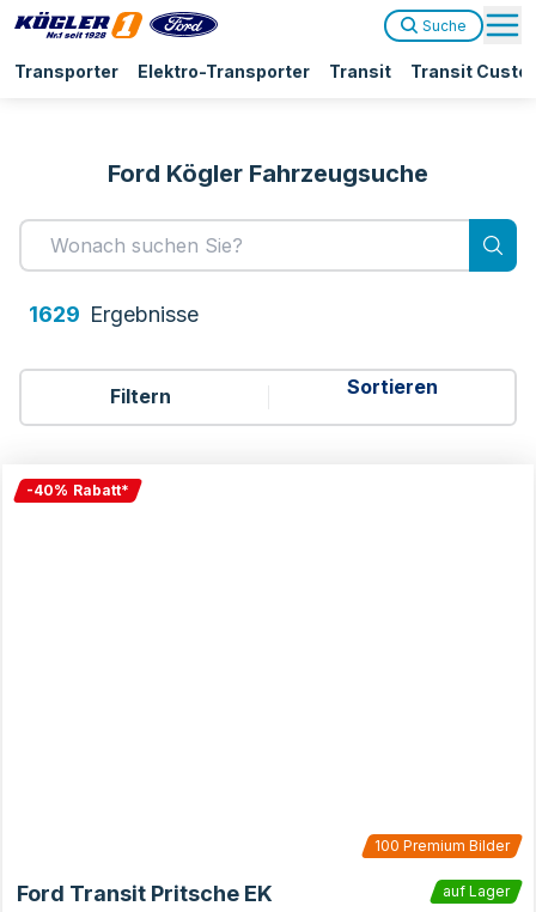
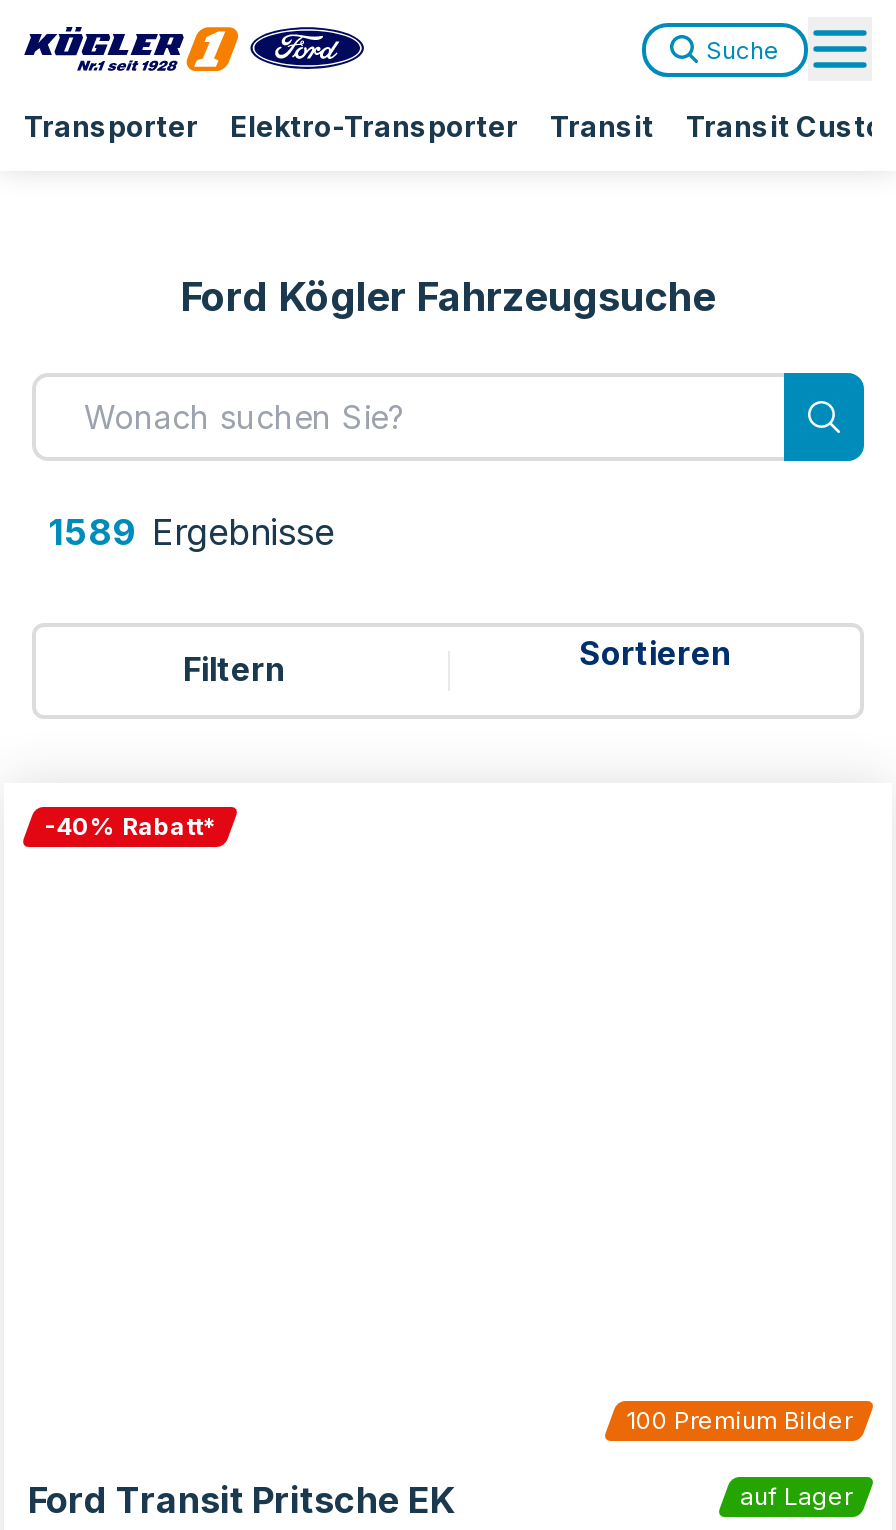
[29,302,199,327] 1629 Ergebnisse -> [48,511,334,553] 1589 Ergebnisse

